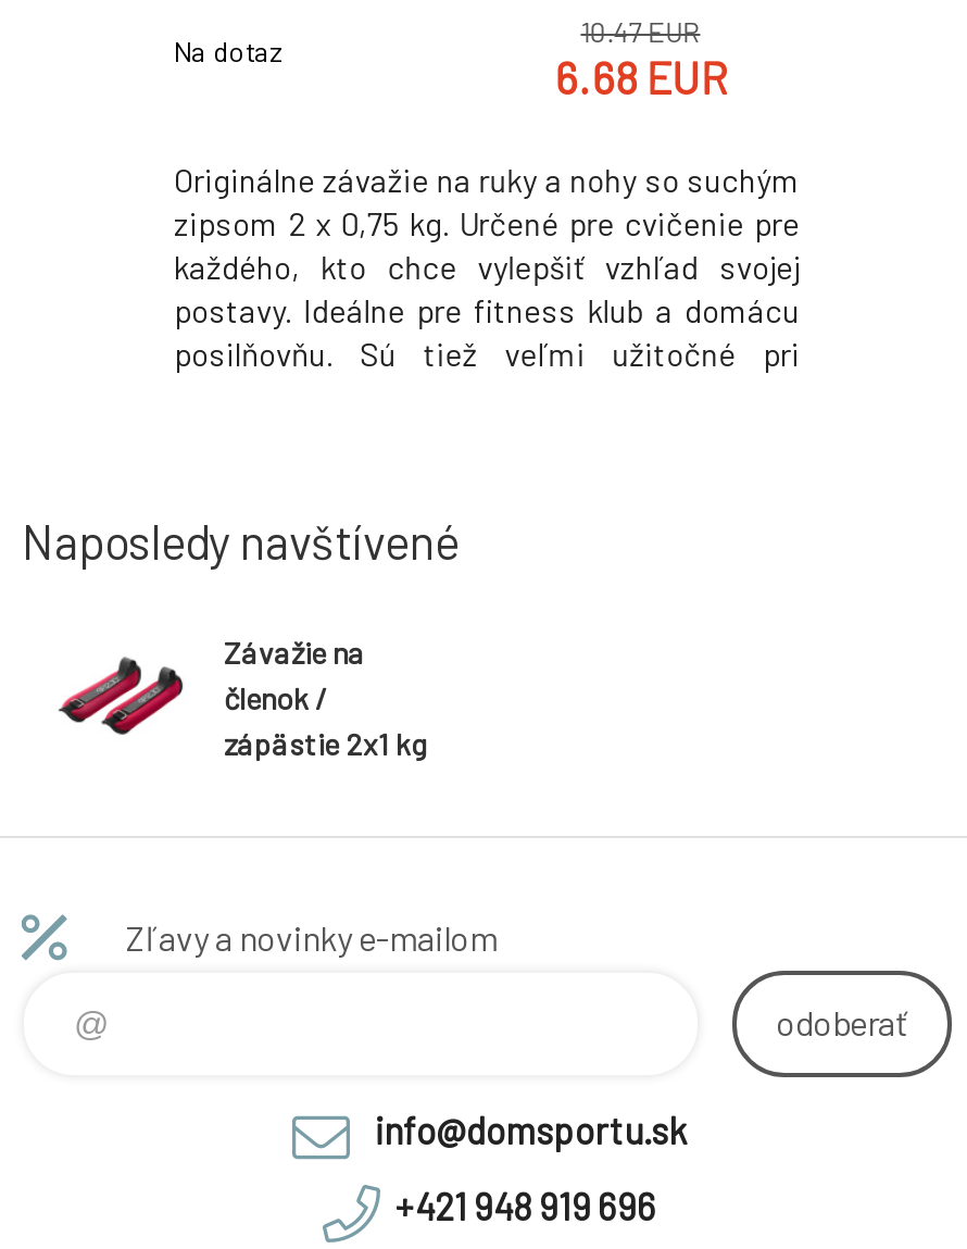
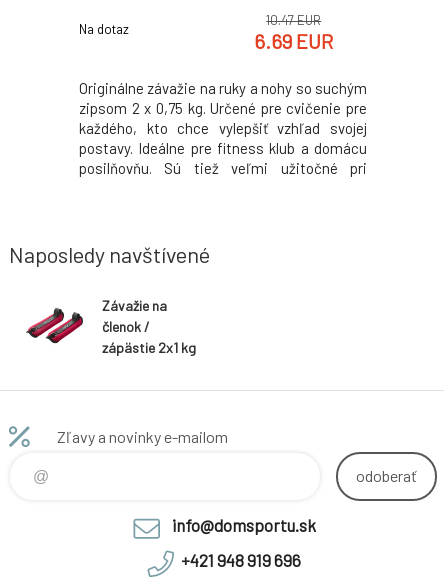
[555,52,726,104] 6.68 EUR -> [254,29,333,53] 6.69 EUR

